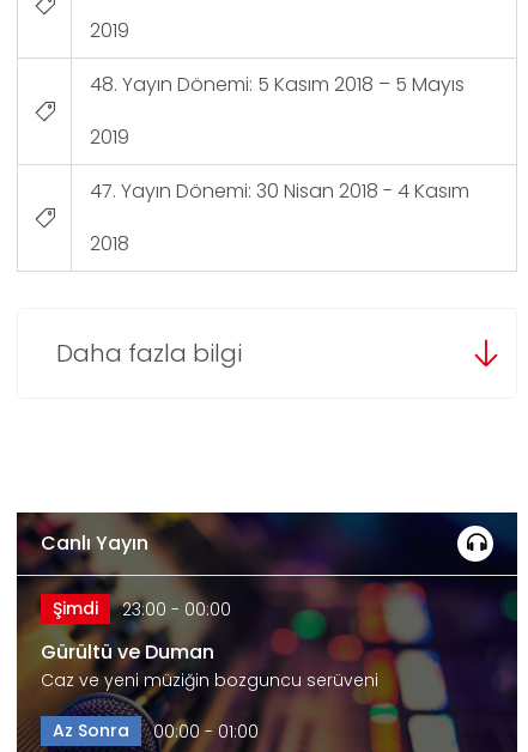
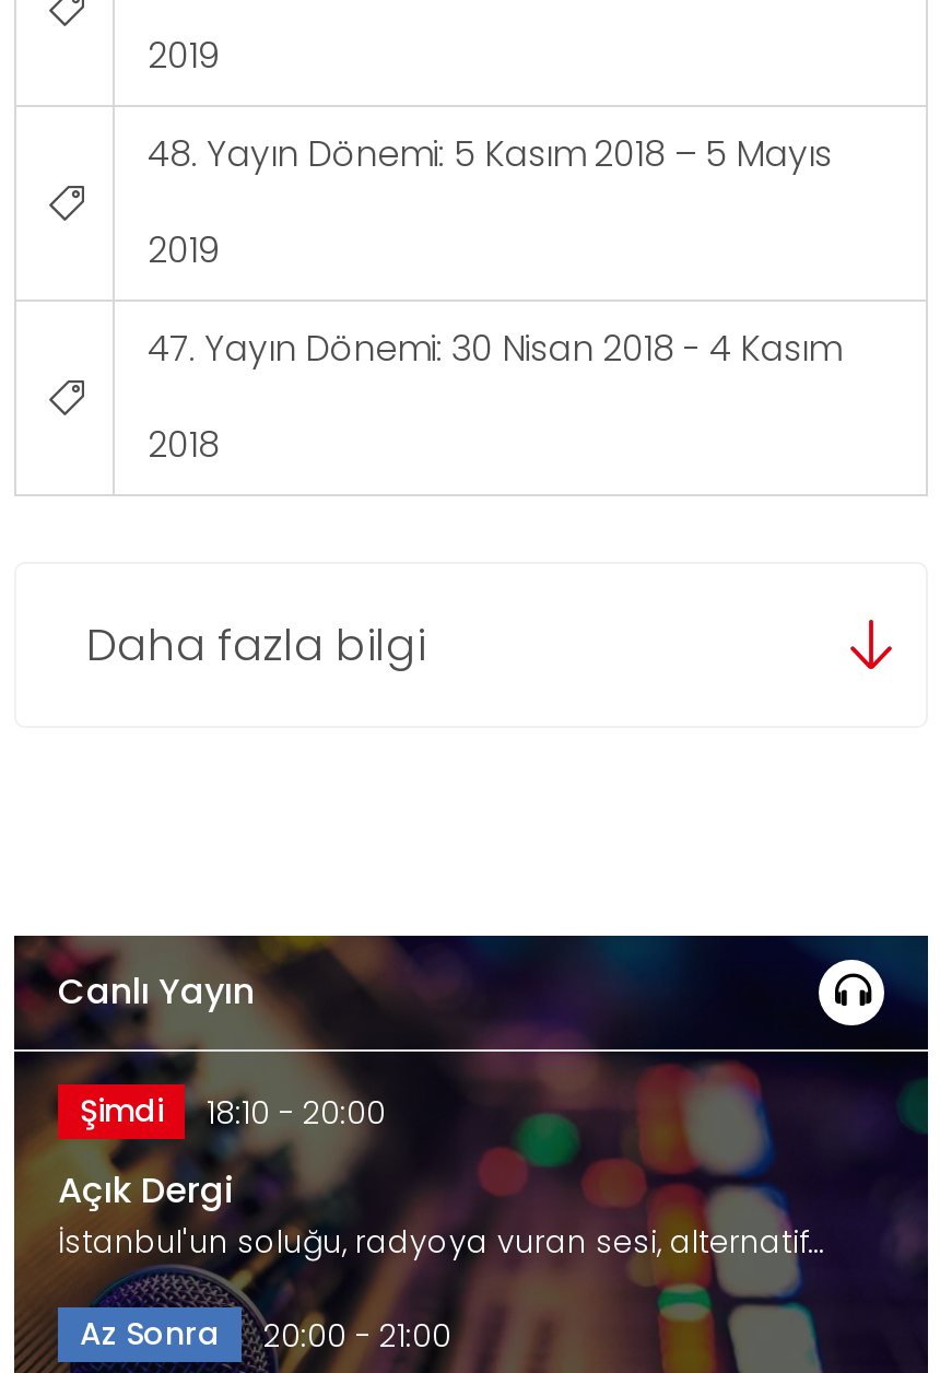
[53,596,231,621] Şimdi 23:00 - 00:00 -> [80,1088,386,1134] Şimdi 18:10 - 20:00
[41,638,378,692] Gürültü ve Duman | Caz ve yeni müziğin bozguncu serüveni -> [58,1164,827,1263] Açık Dergi | İstanbul'un soluğu, radyoya vuran sesi, alternatif…
[53,718,259,743] Az Sonra 00:00 - 01:00 -> [80,1311,451,1357] Az Sonra 20:00 - 21:00

